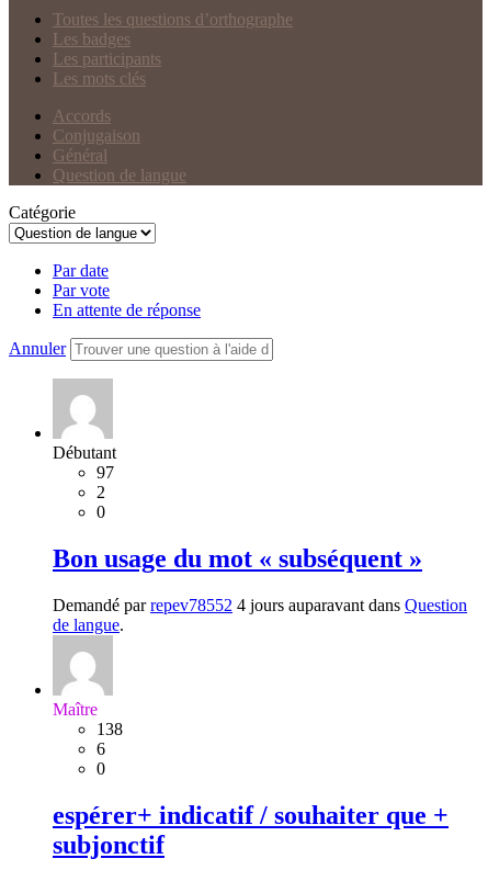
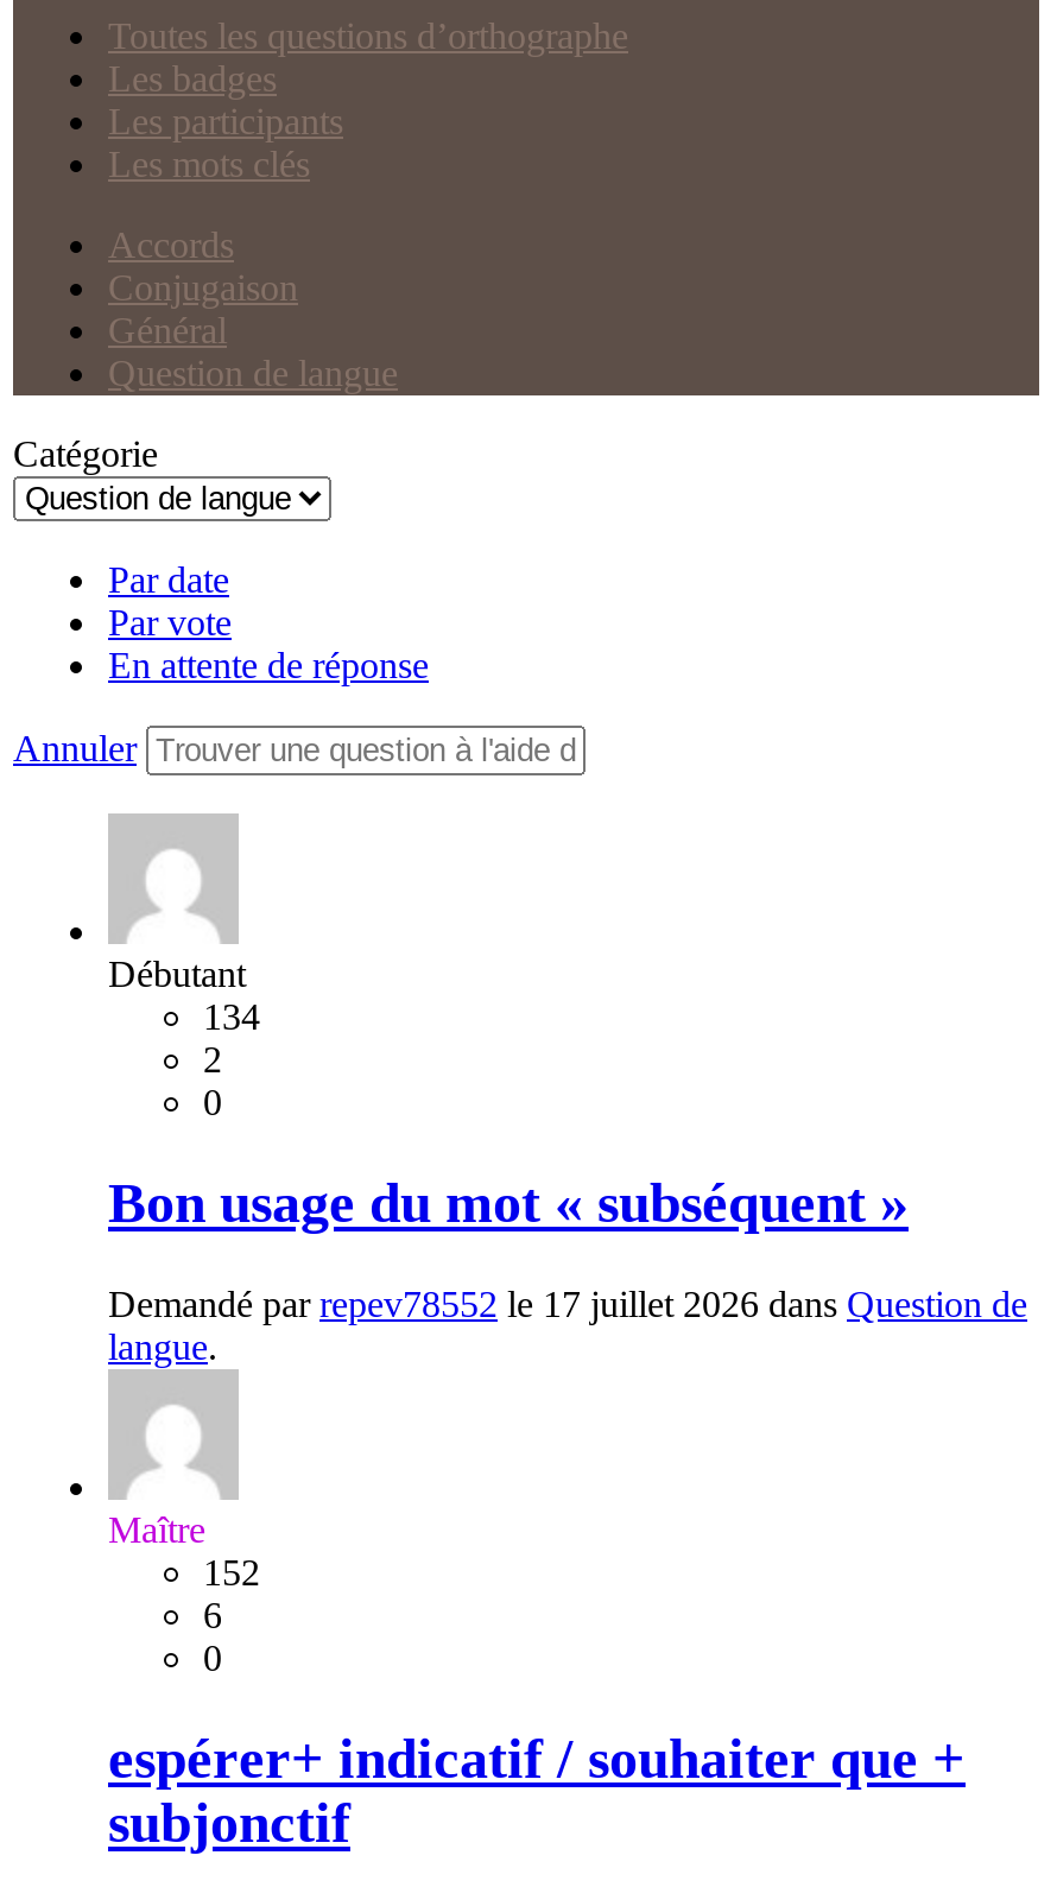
[97,463,114,482] 97 -> [203,996,260,1037] 134
[53,596,467,634] Demandé par repev78552 4 jours auparavant dans Question | de langue. -> [108,1283,1027,1366] Demandé par repev78552 le 17 juillet 2026 dans Question de | langue.
[97,719,123,738] 138 -> [203,1552,260,1592] 152

